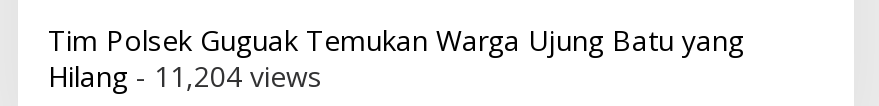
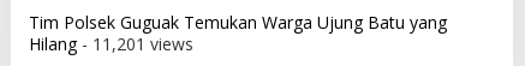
[48,57,322,95] Hilang - 11,204 views -> [29,33,193,55] Hilang - 11,201 views

